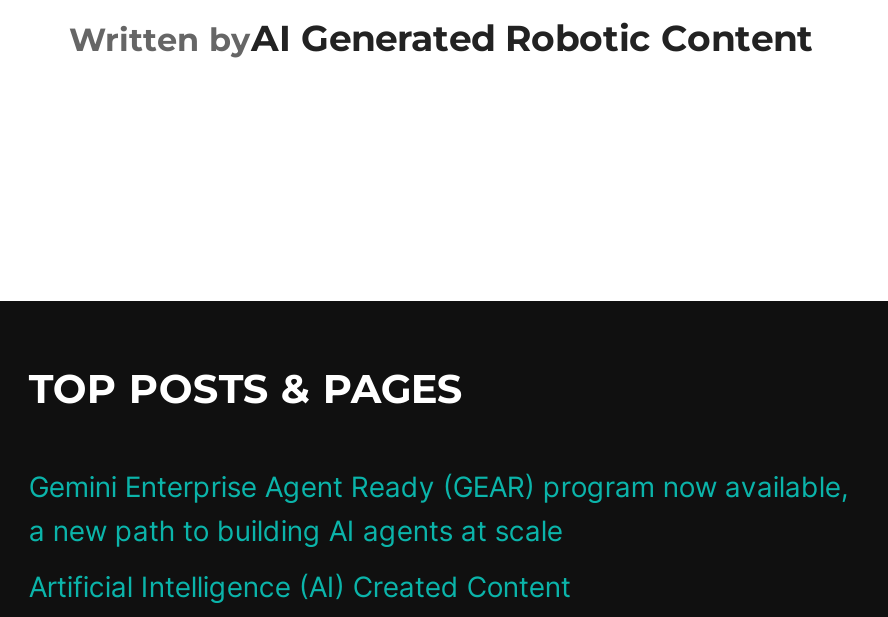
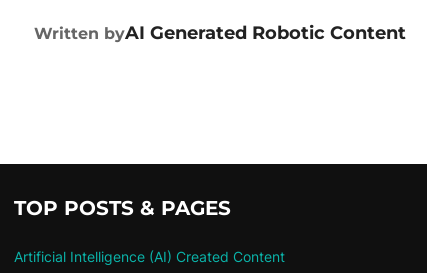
[29,468,849,546] Gemini Enterprise Agent Ready (GEAR) program now available, | a new path to building AI agents at scale -> none

